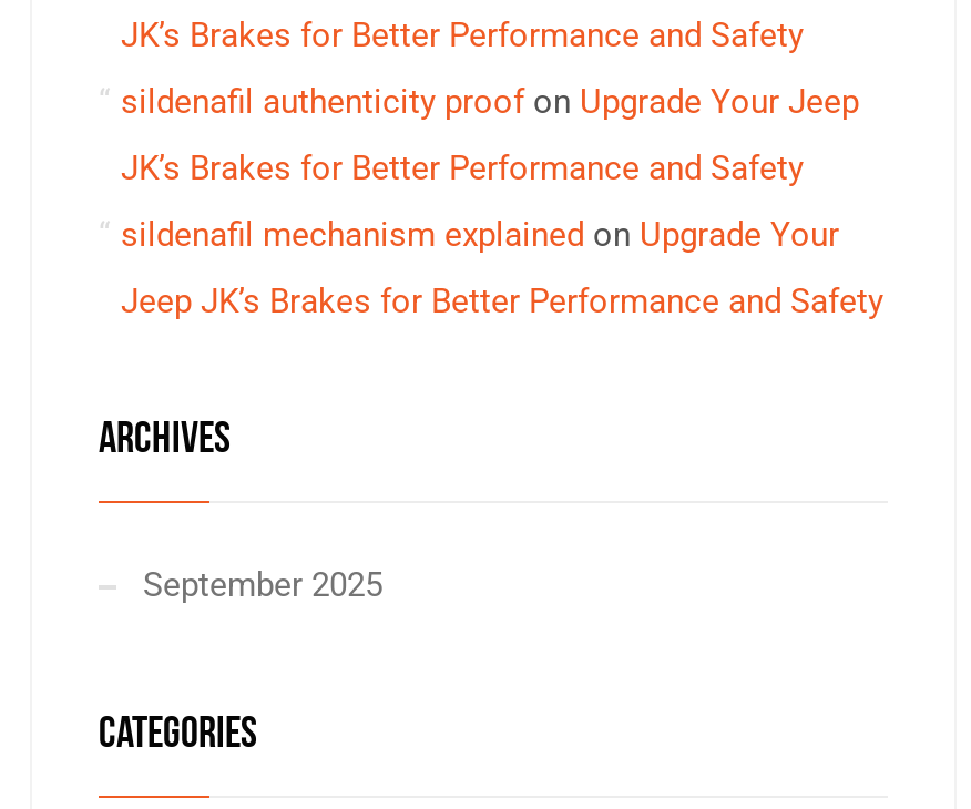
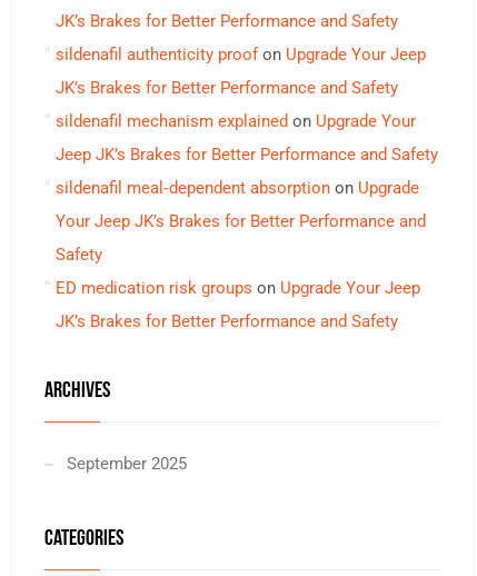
none -> [56,178,426,331] sildenafil meal‑dependent absorption on Upgrade | Your Jeep JK’s Brakes for Better Performance and | Safety | ED medication risk groups on Upgrade Your Jeep | JK’s Brakes for Better Performance and Safety

